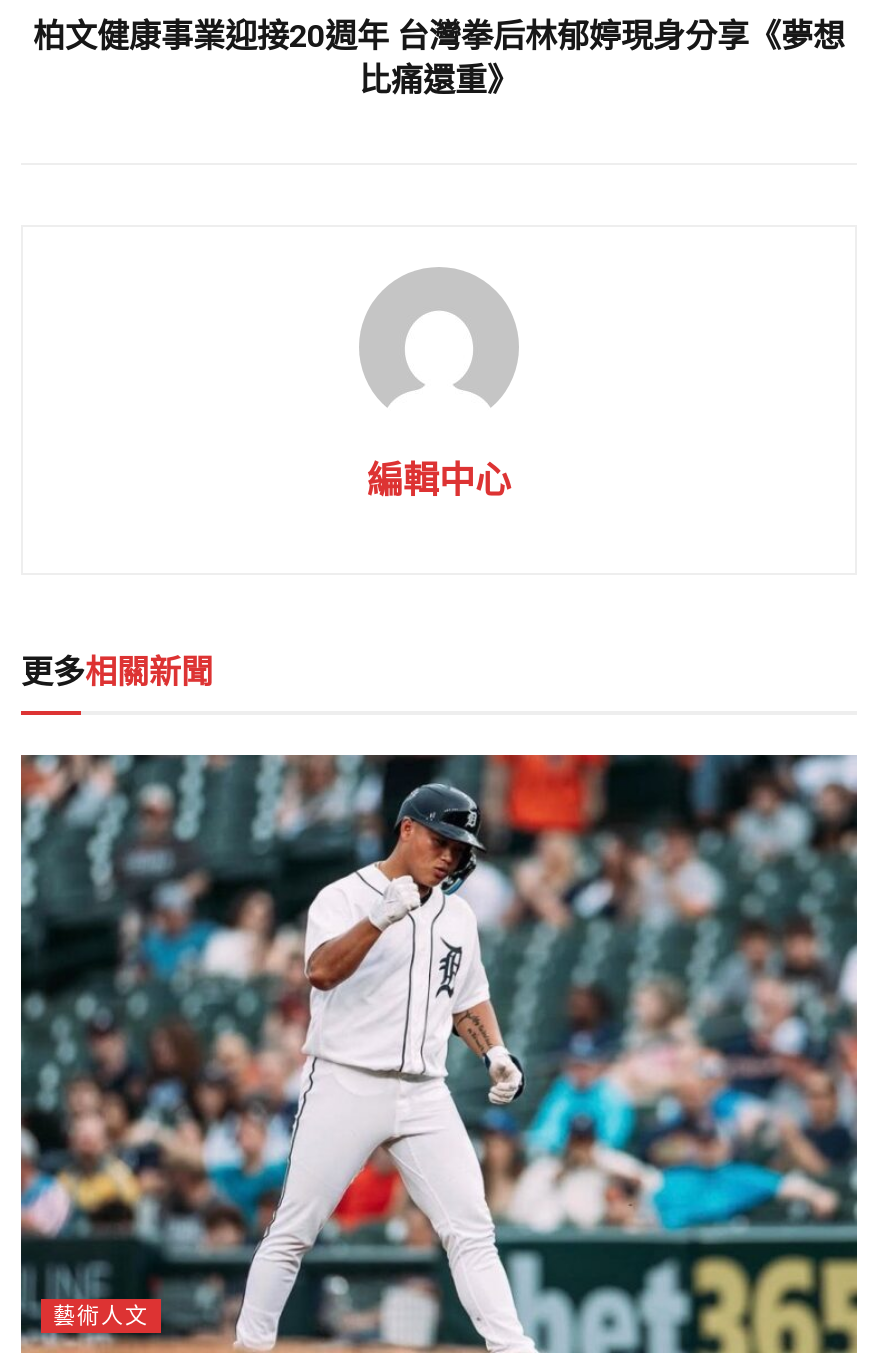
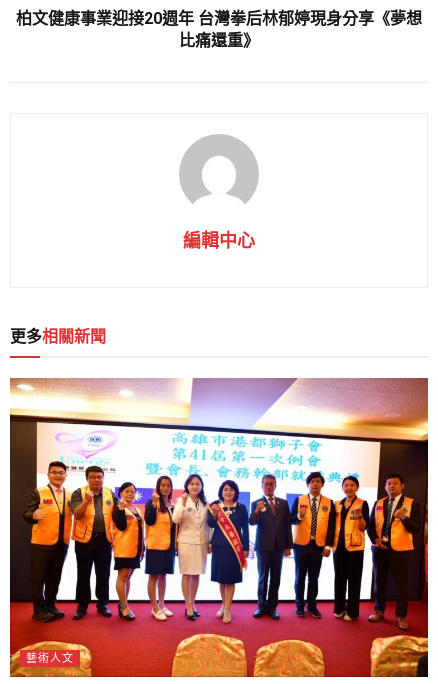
[19,753,859,1355] [image] -> [9,377,429,678] [image]

